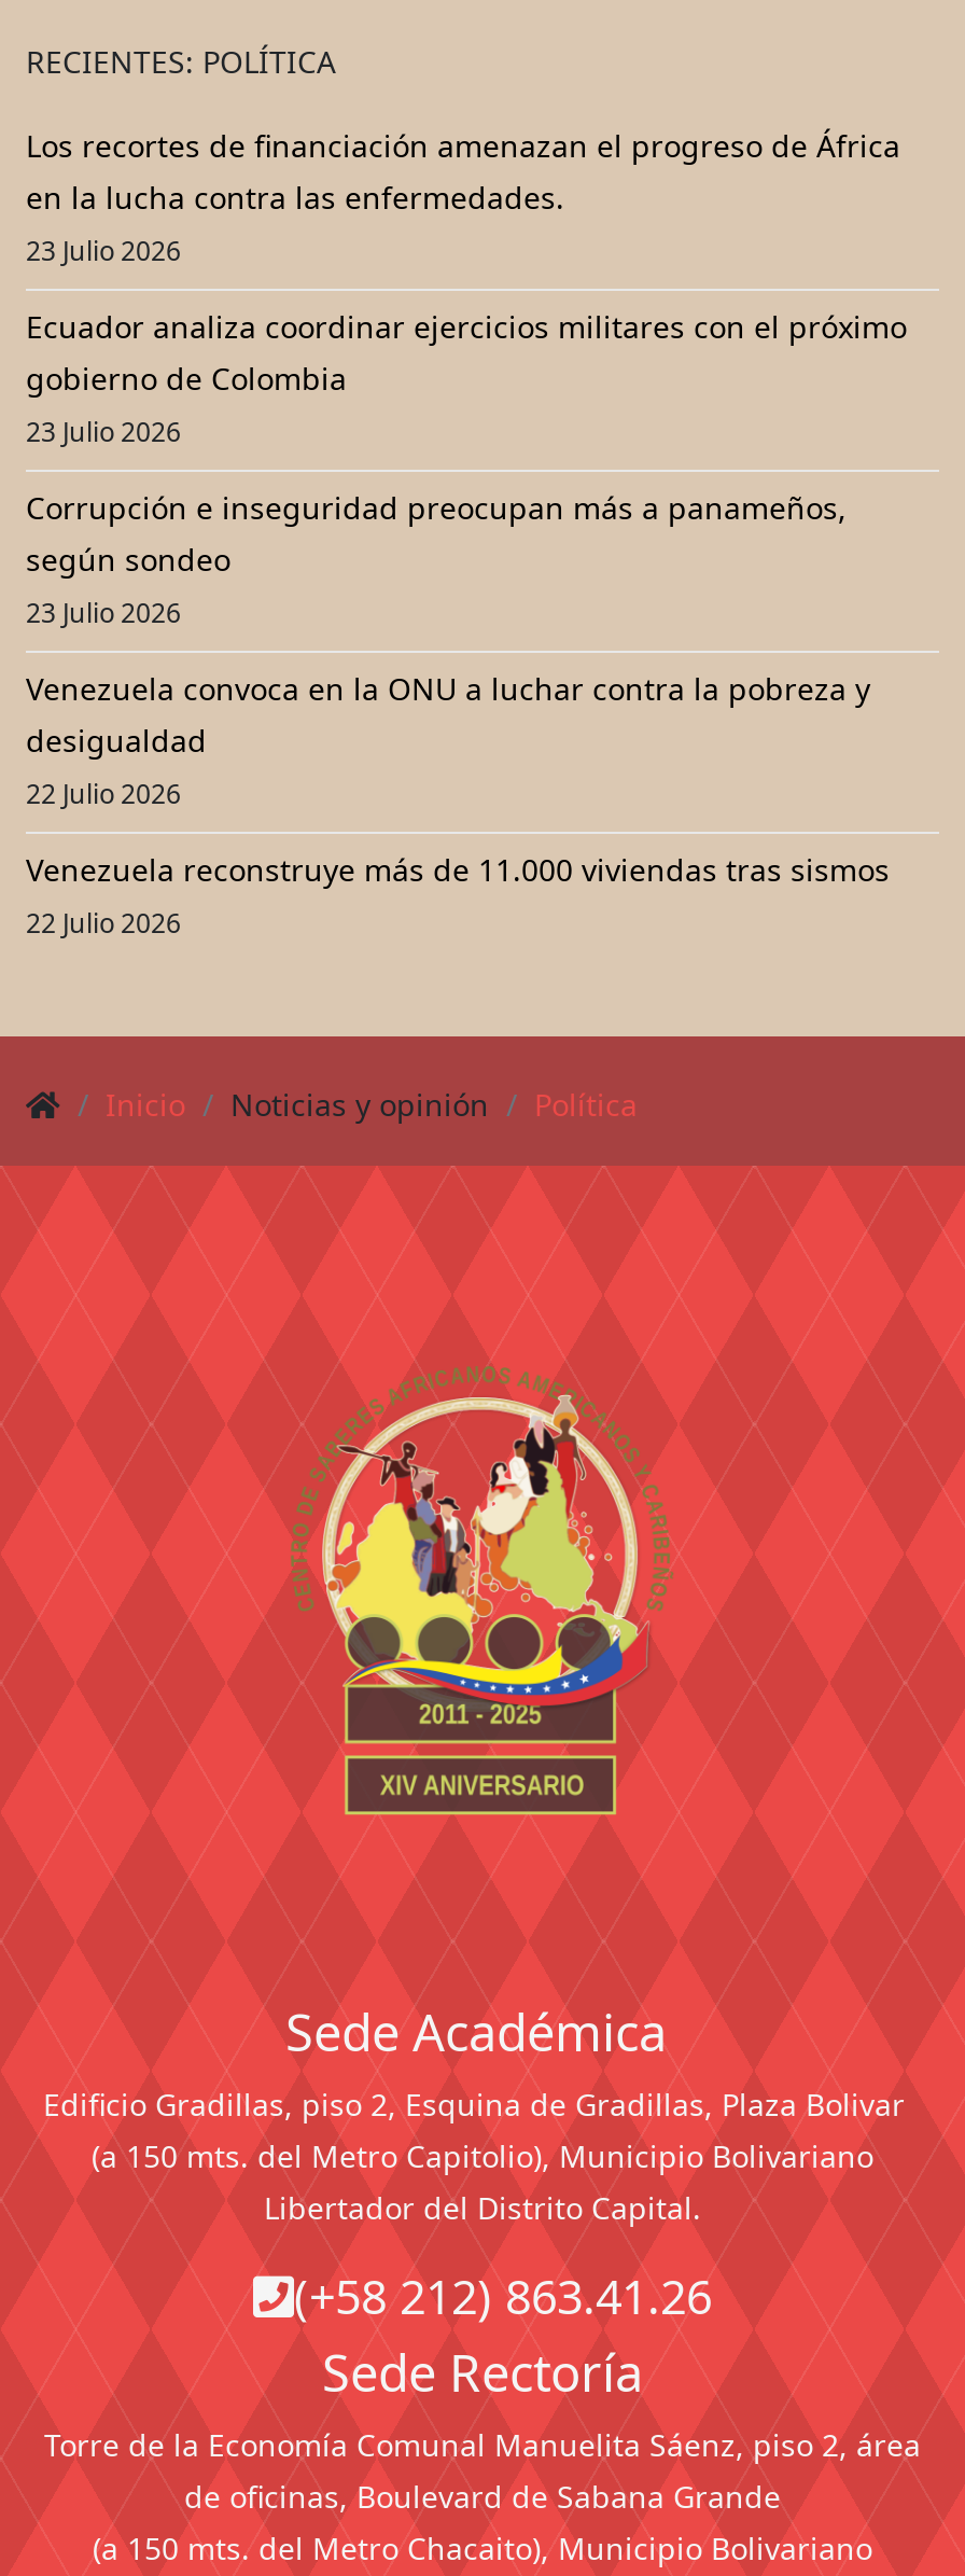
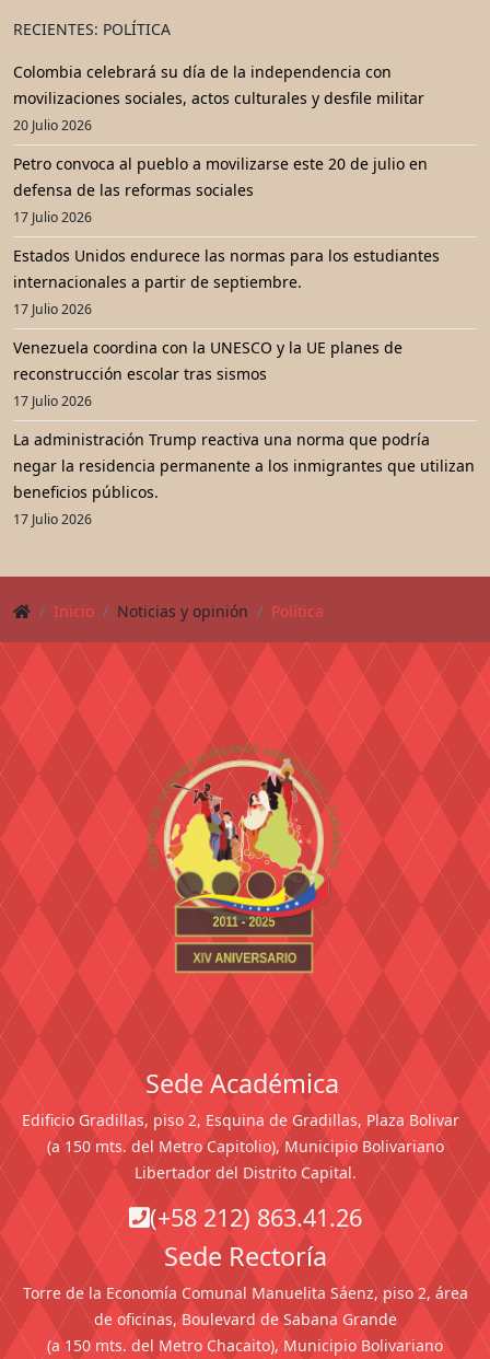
[26,124,900,269] Los recortes de financiación amenazan el progreso de África | en la lucha contra las enfermedades. | 23 Julio 2026 -> [13,61,424,135] Colombia celebrará su día de la independencia con | movilizaciones sociales, actos culturales y desfile militar | 20 Julio 2026
[26,305,907,450] Ecuador analiza coordinar ejercicios militares con el próximo | gobierno de Colombia | 23 Julio 2026 -> [13,153,428,227] Petro convoca al pueblo a movilizarse este 20 de julio en | defensa de las reformas sociales | 17 Julio 2026
[26,486,847,631] Corrupción e inseguridad preocupan más a panameños, | según sondeo | 23 Julio 2026 -> [13,245,440,319] Estados Unidos endurece las normas para los estudiantes | internacionales a partir de septiembre. | 17 Julio 2026
[26,667,870,812] Venezuela convoca en la ONU a luchar contra la pobreza y | desigualdad | 22 Julio 2026 -> [13,337,402,411] Venezuela coordina con la UNESCO y la UE planes de | reconstrucción escolar tras sismos | 17 Julio 2026
[26,848,890,941] Venezuela reconstruye más de 11.000 viviendas tras sismos | 22 Julio 2026 -> [13,429,475,529] La administración Trump reactiva una norma que podría | negar la residencia permanente a los inmigrantes que utilizan | beneficios públicos. | 17 Julio 2026

